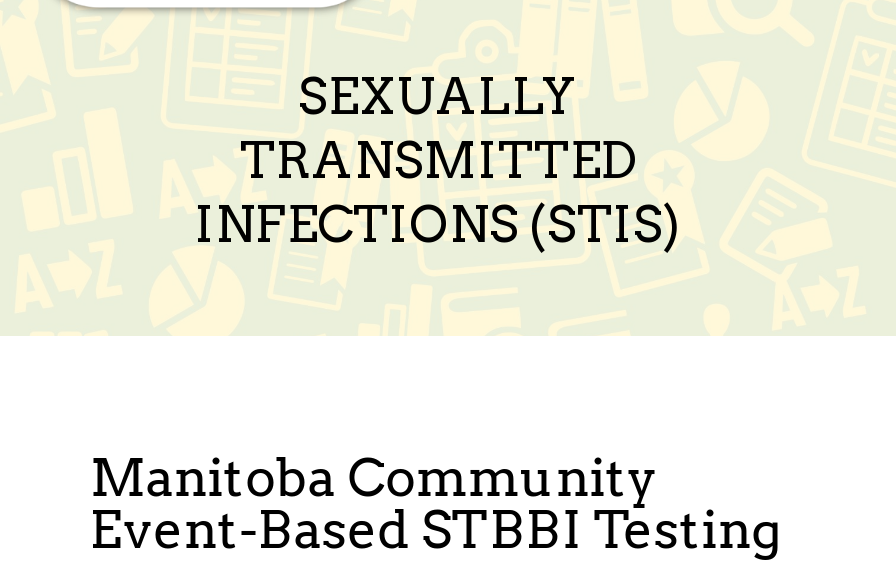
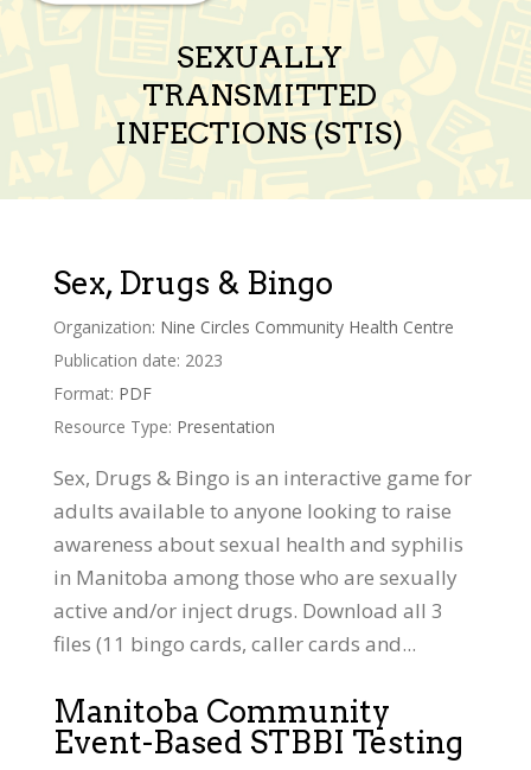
none -> [53,264,471,657] Sex, Drugs & Bingo | Organization: Nine Circles Community Health Centre | Publication date: 2023 | Format: PDF | Resource Type: Presentation | Sex, Drugs & Bingo is an interactive game for | adults available to anyone looking to raise | awareness about sexual health and syphilis | in Manitoba among those who are sexually | active and/or inject drugs. Download all 3 | files (11 bingo cards, caller cards and...

